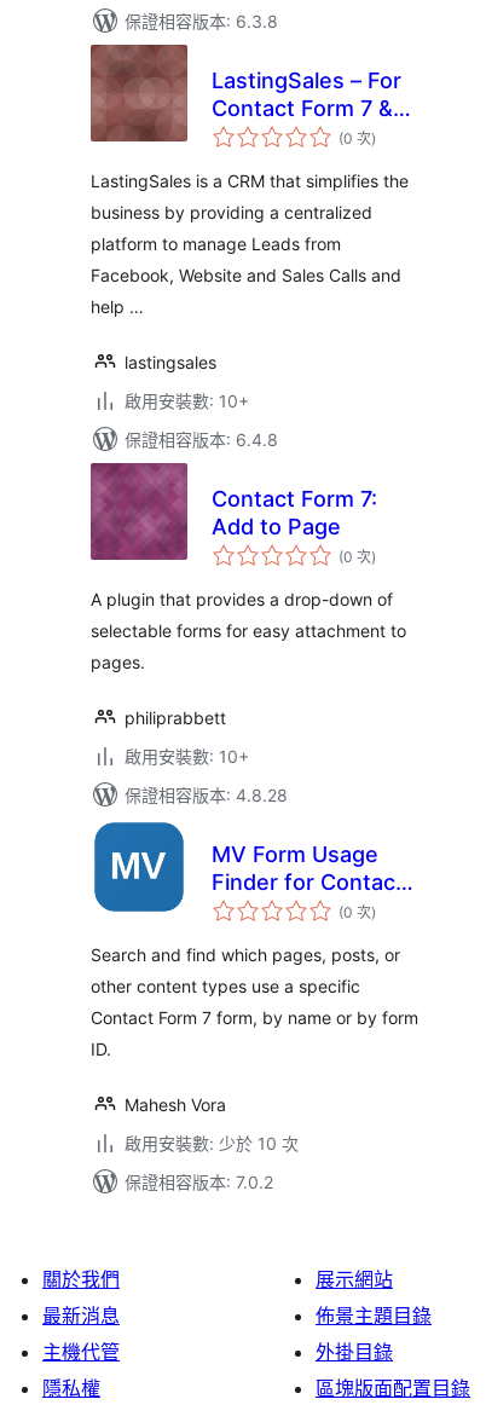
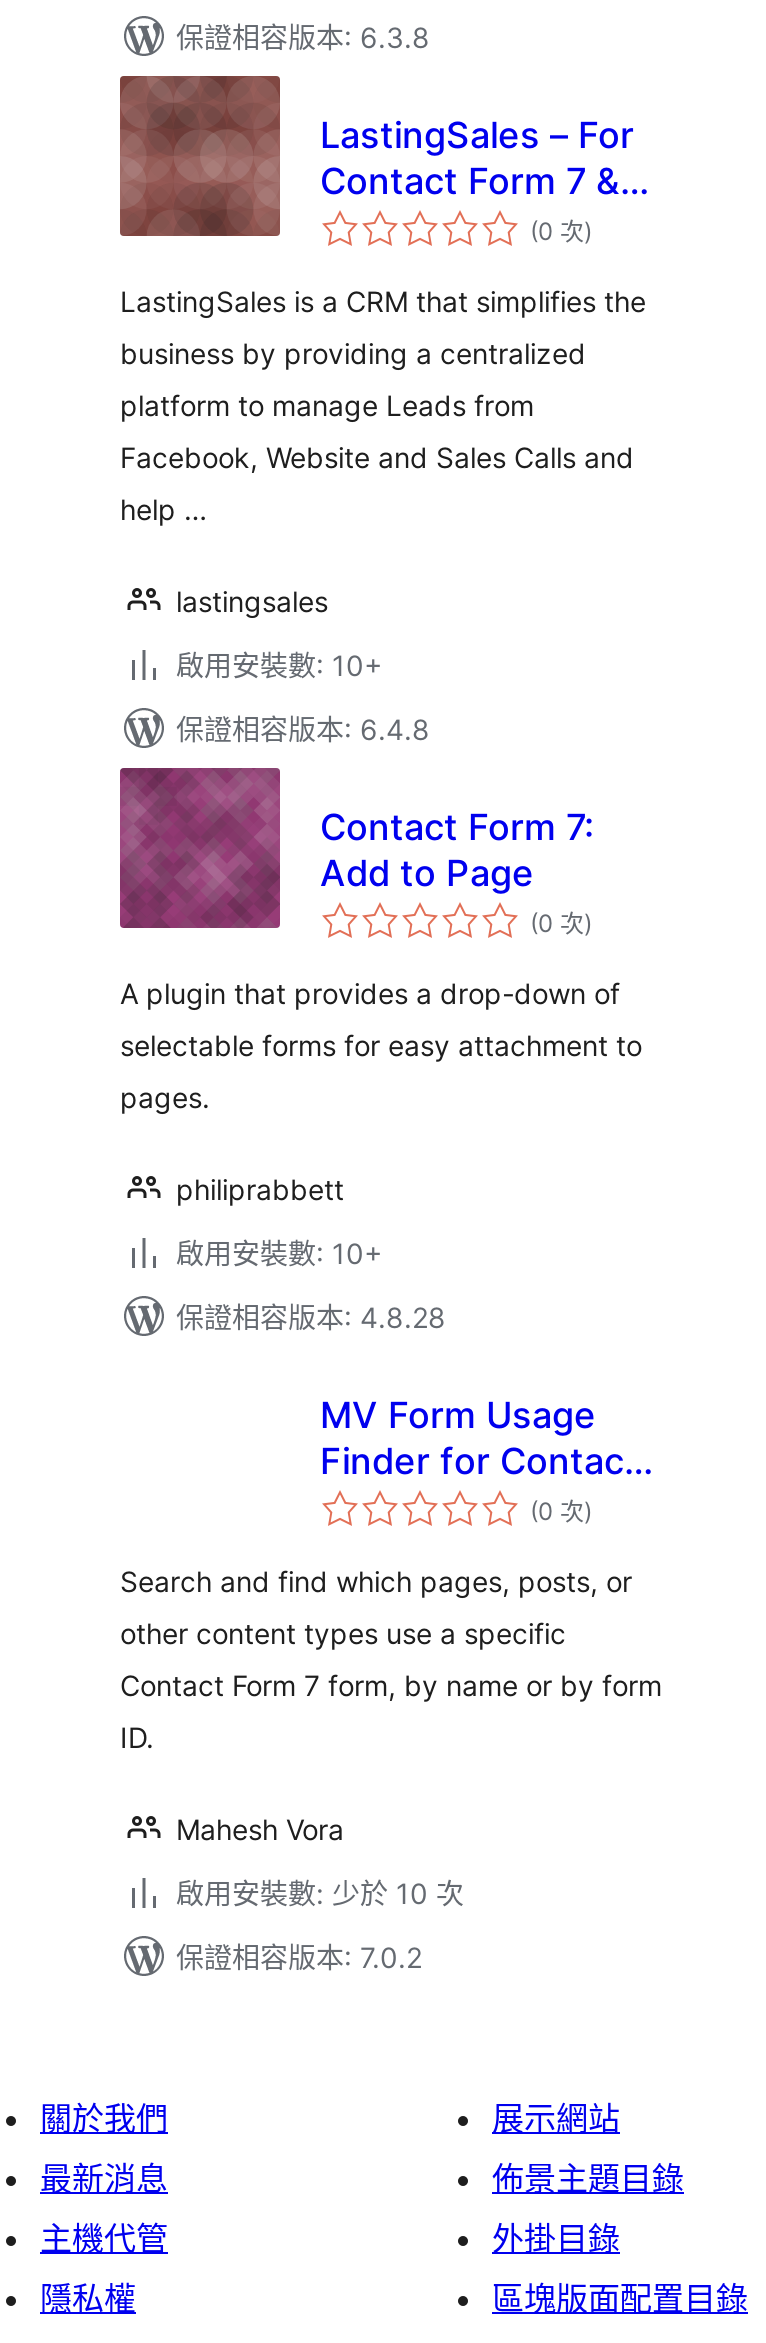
[93,821,185,913] [image] -> none

